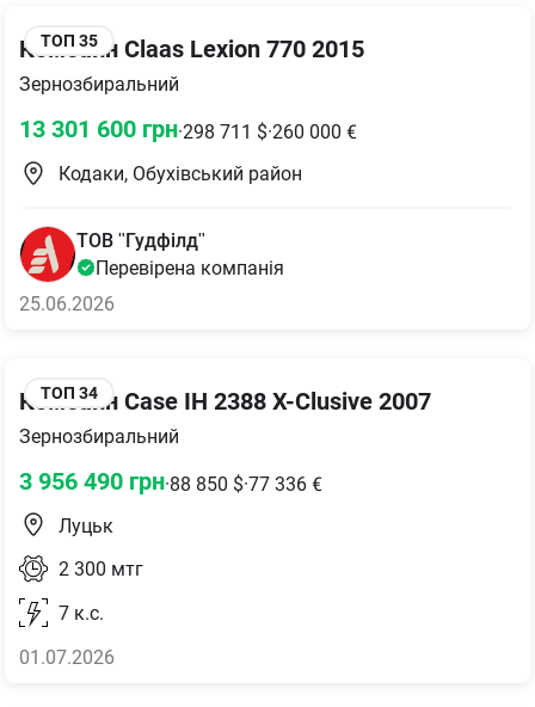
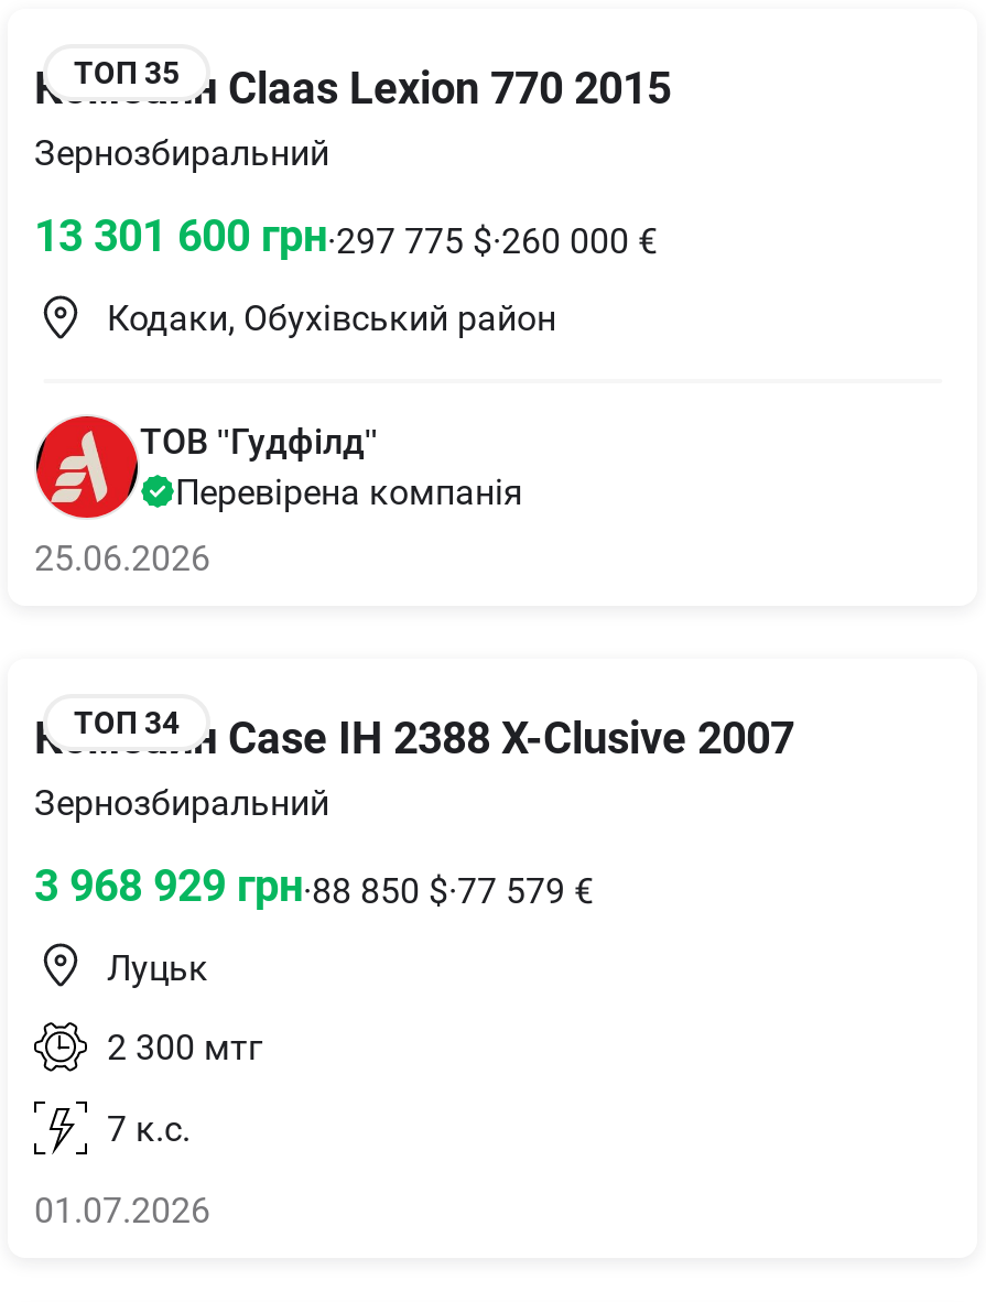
[19,114,357,143] 13 301 600 грн·298 711 $·260 000 € -> [34,209,658,262] 13 301 600 грн·297 775 $·260 000 €
[19,466,322,495] 3 956 490 грн·88 850 $·77 336 € -> [34,858,594,911] 3 968 929 грн·88 850 $·77 579 €

